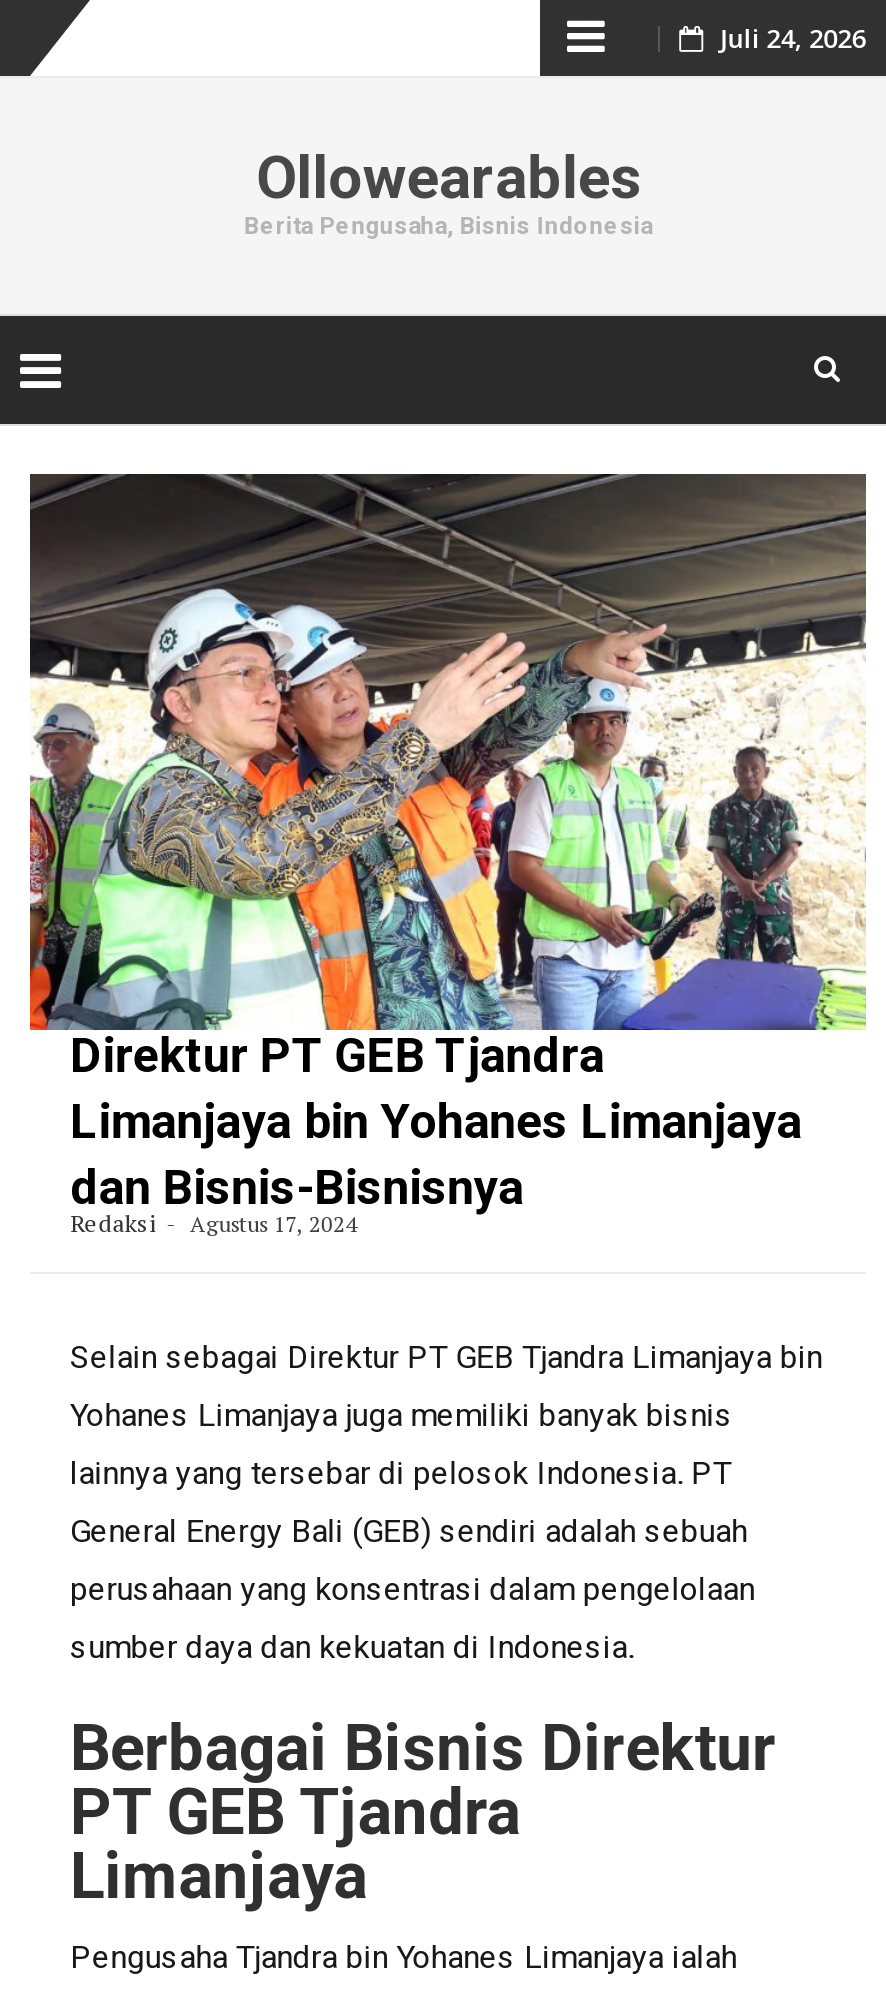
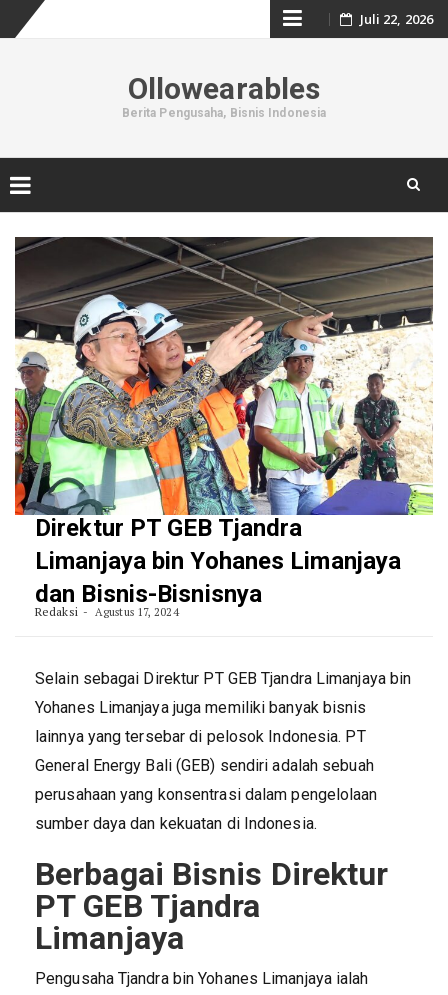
[719,20,866,56] Juli 24, 2026 -> [360,10,433,28] Juli 22, 2026

